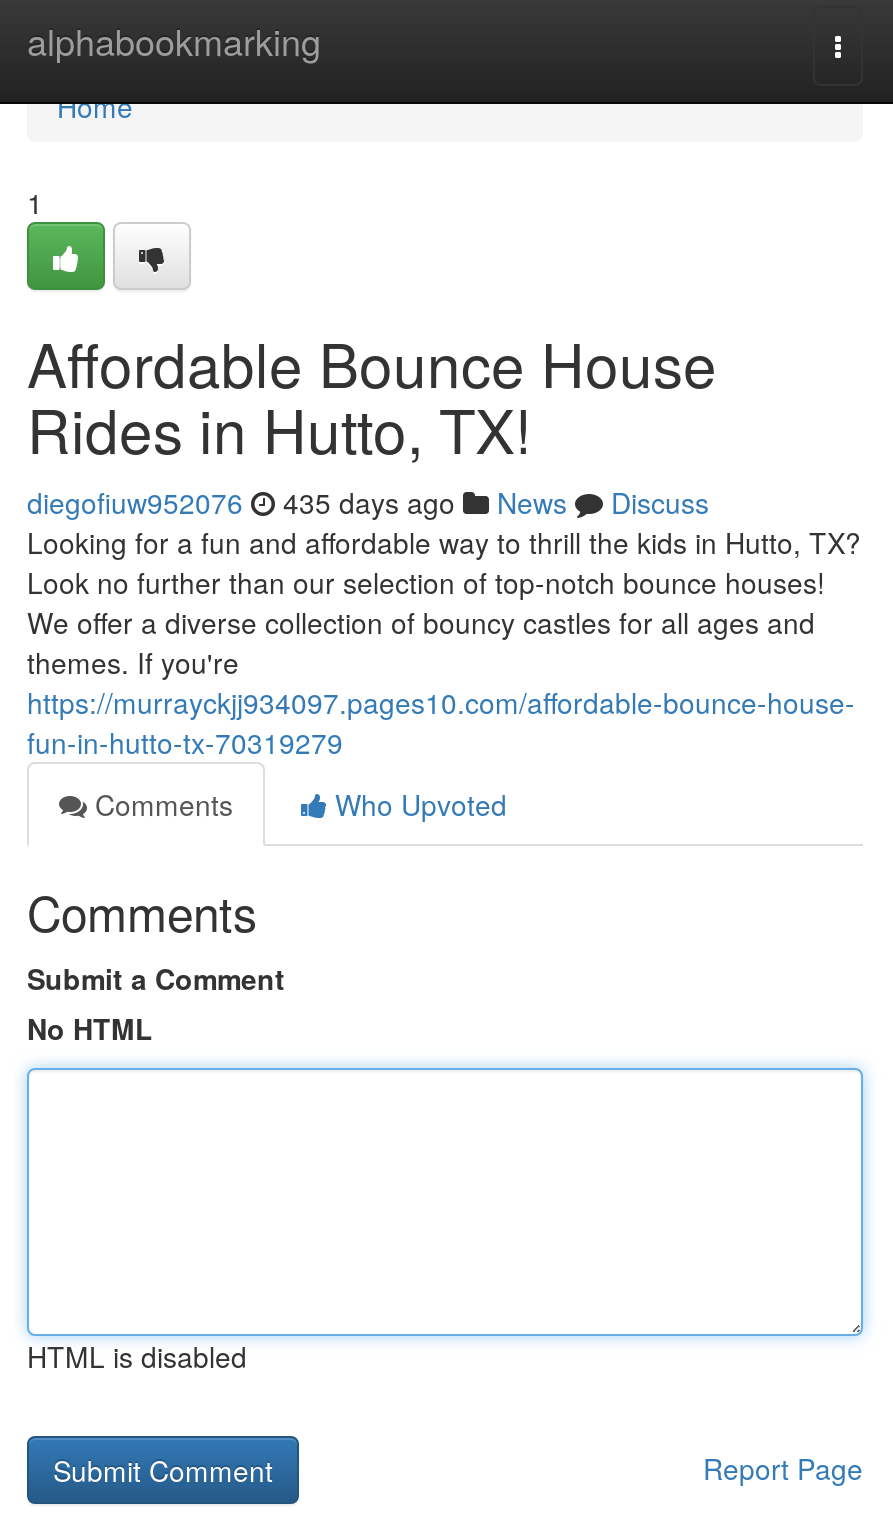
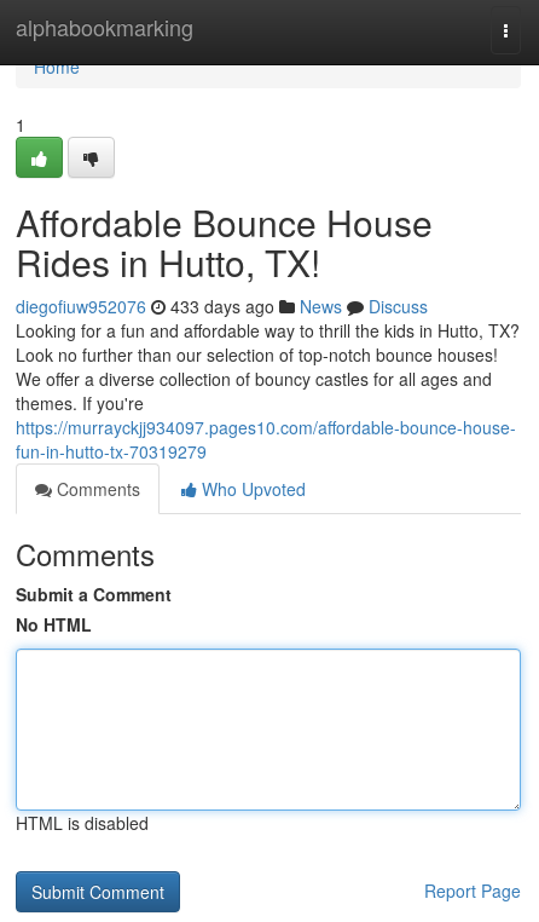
[27,482,709,522] diegofiuw952076 435 days ago News Discuss -> [16,294,428,318] diegofiuw952076 433 days ago News Discuss

